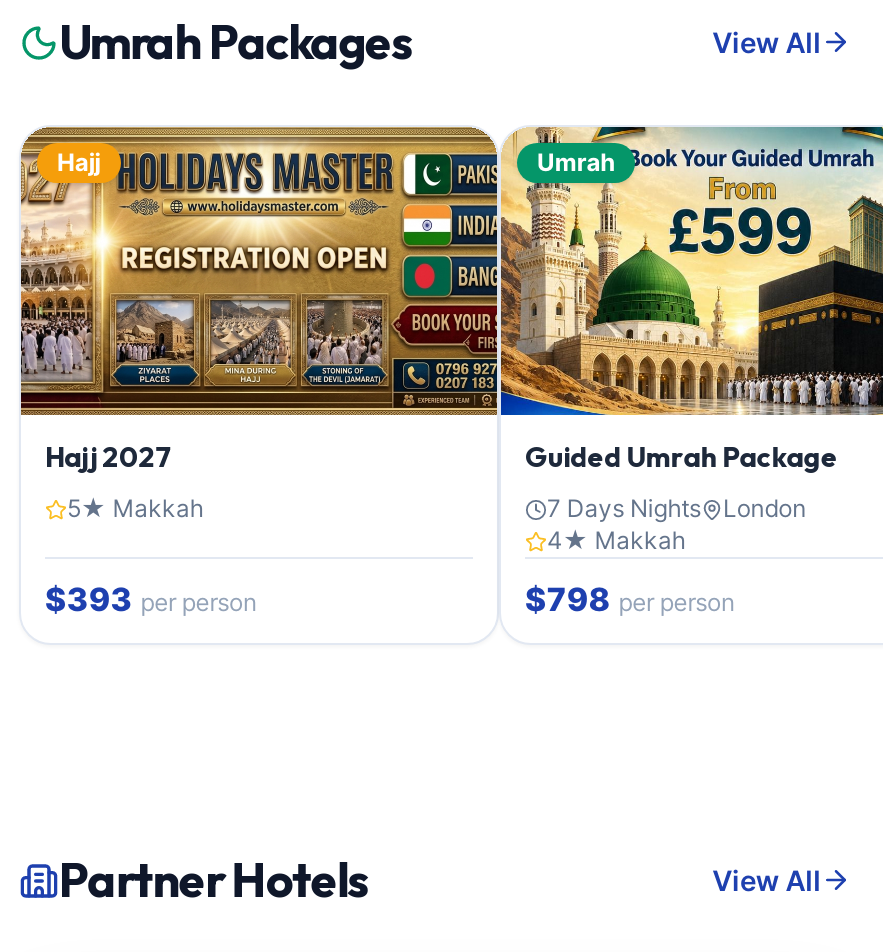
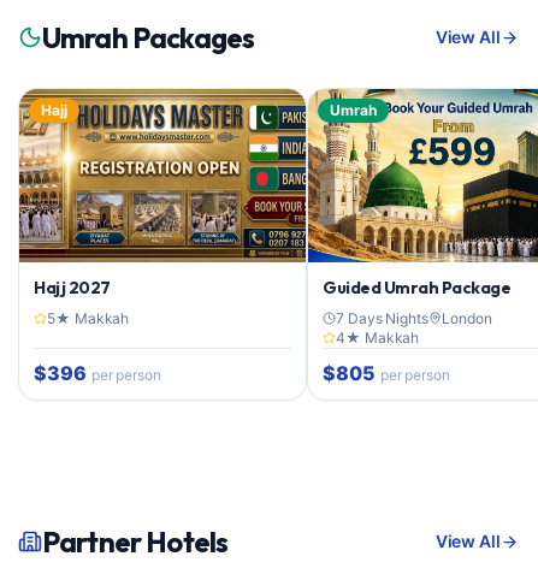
[45,580,257,620] $393 per person -> [34,361,161,385] $396 per person
[525,580,735,620] $798 per person -> [323,361,450,385] $805 per person

